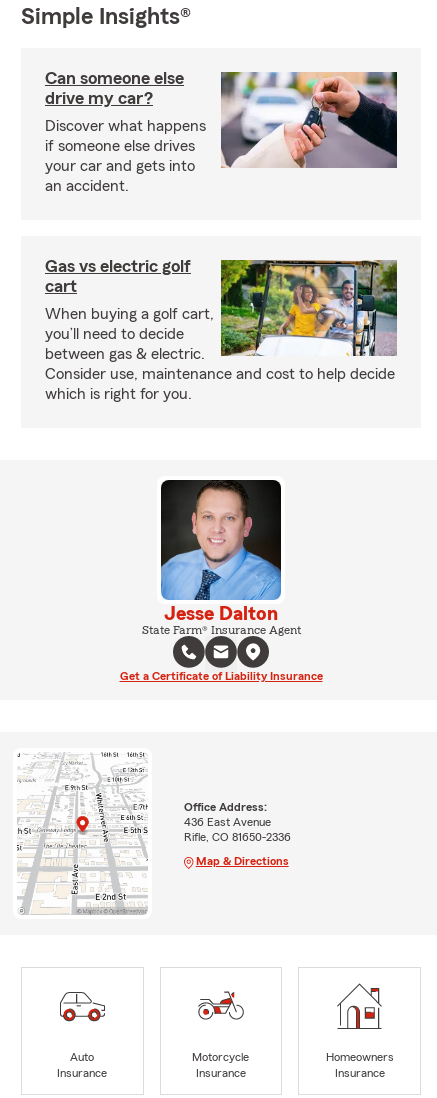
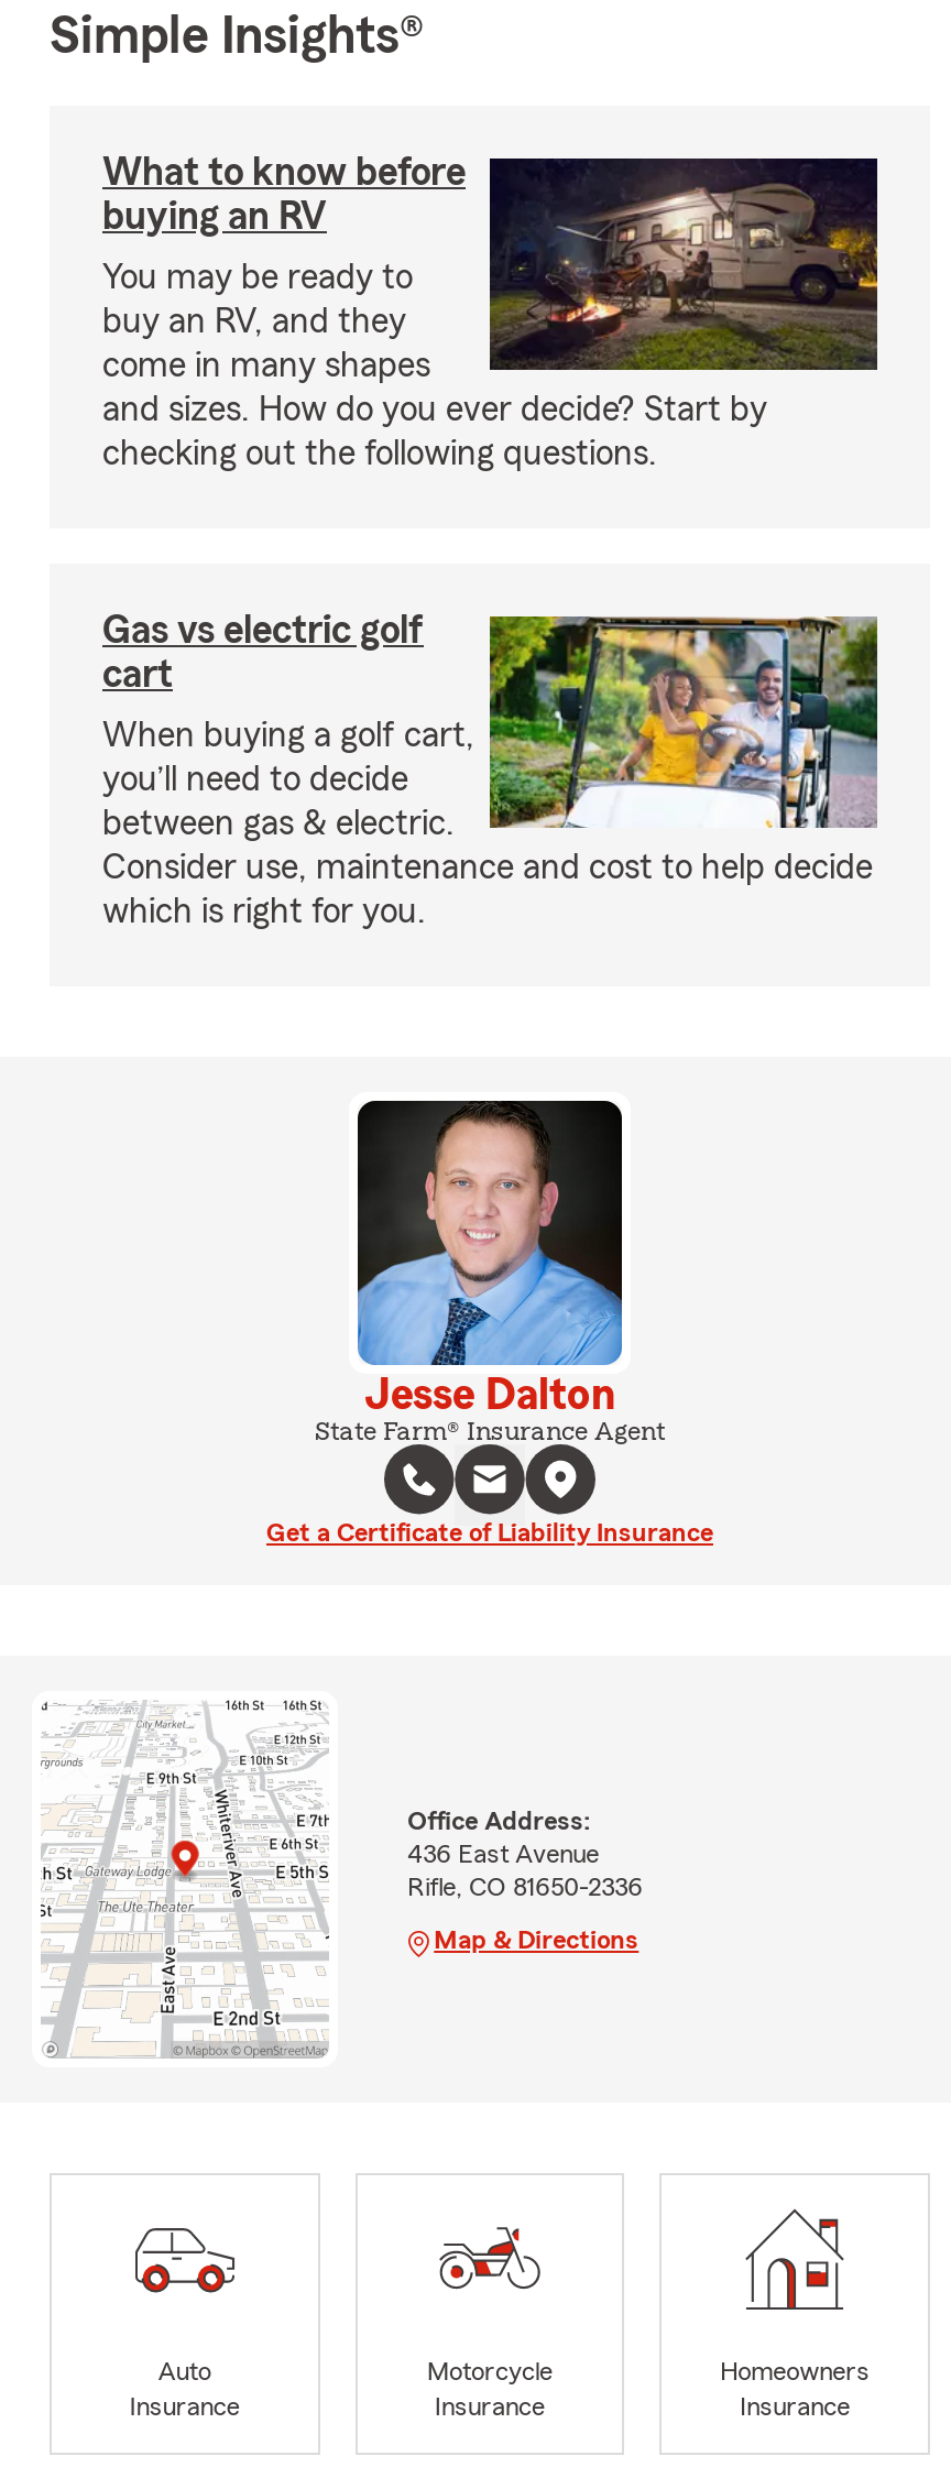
[45,69,184,107] Can someone else | drive my car? -> [102,152,466,236] What to know before | buying an RV
[45,71,397,194] [image] | Discover what happens | if someone else drives | your car and gets into | an accident. -> [102,156,879,471] [image] | You may be ready to | buy an RV, and they | come in many shapes | and sizes. How do you ever decide? Start by | checking out the following questions.

